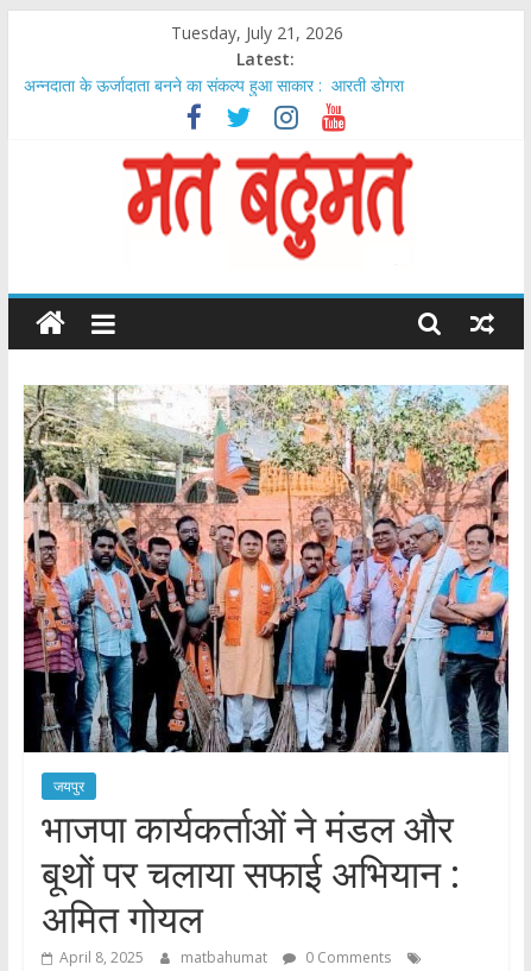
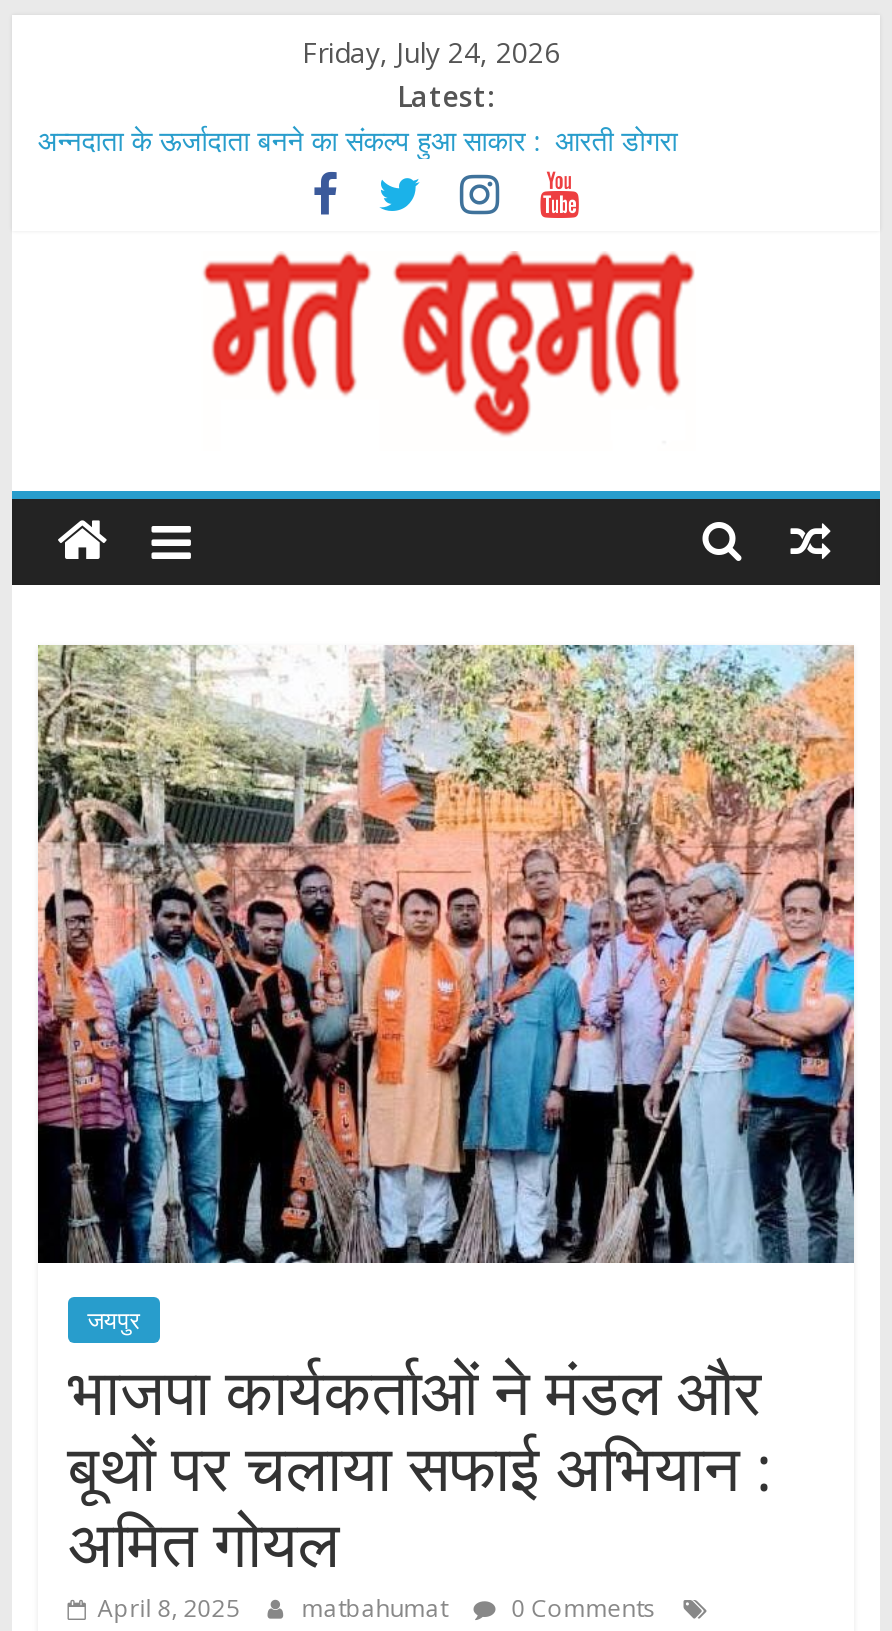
[171,21,343,44] Tuesday, July 21, 2026 -> [302,33,560,71] Friday, July 24, 2026

